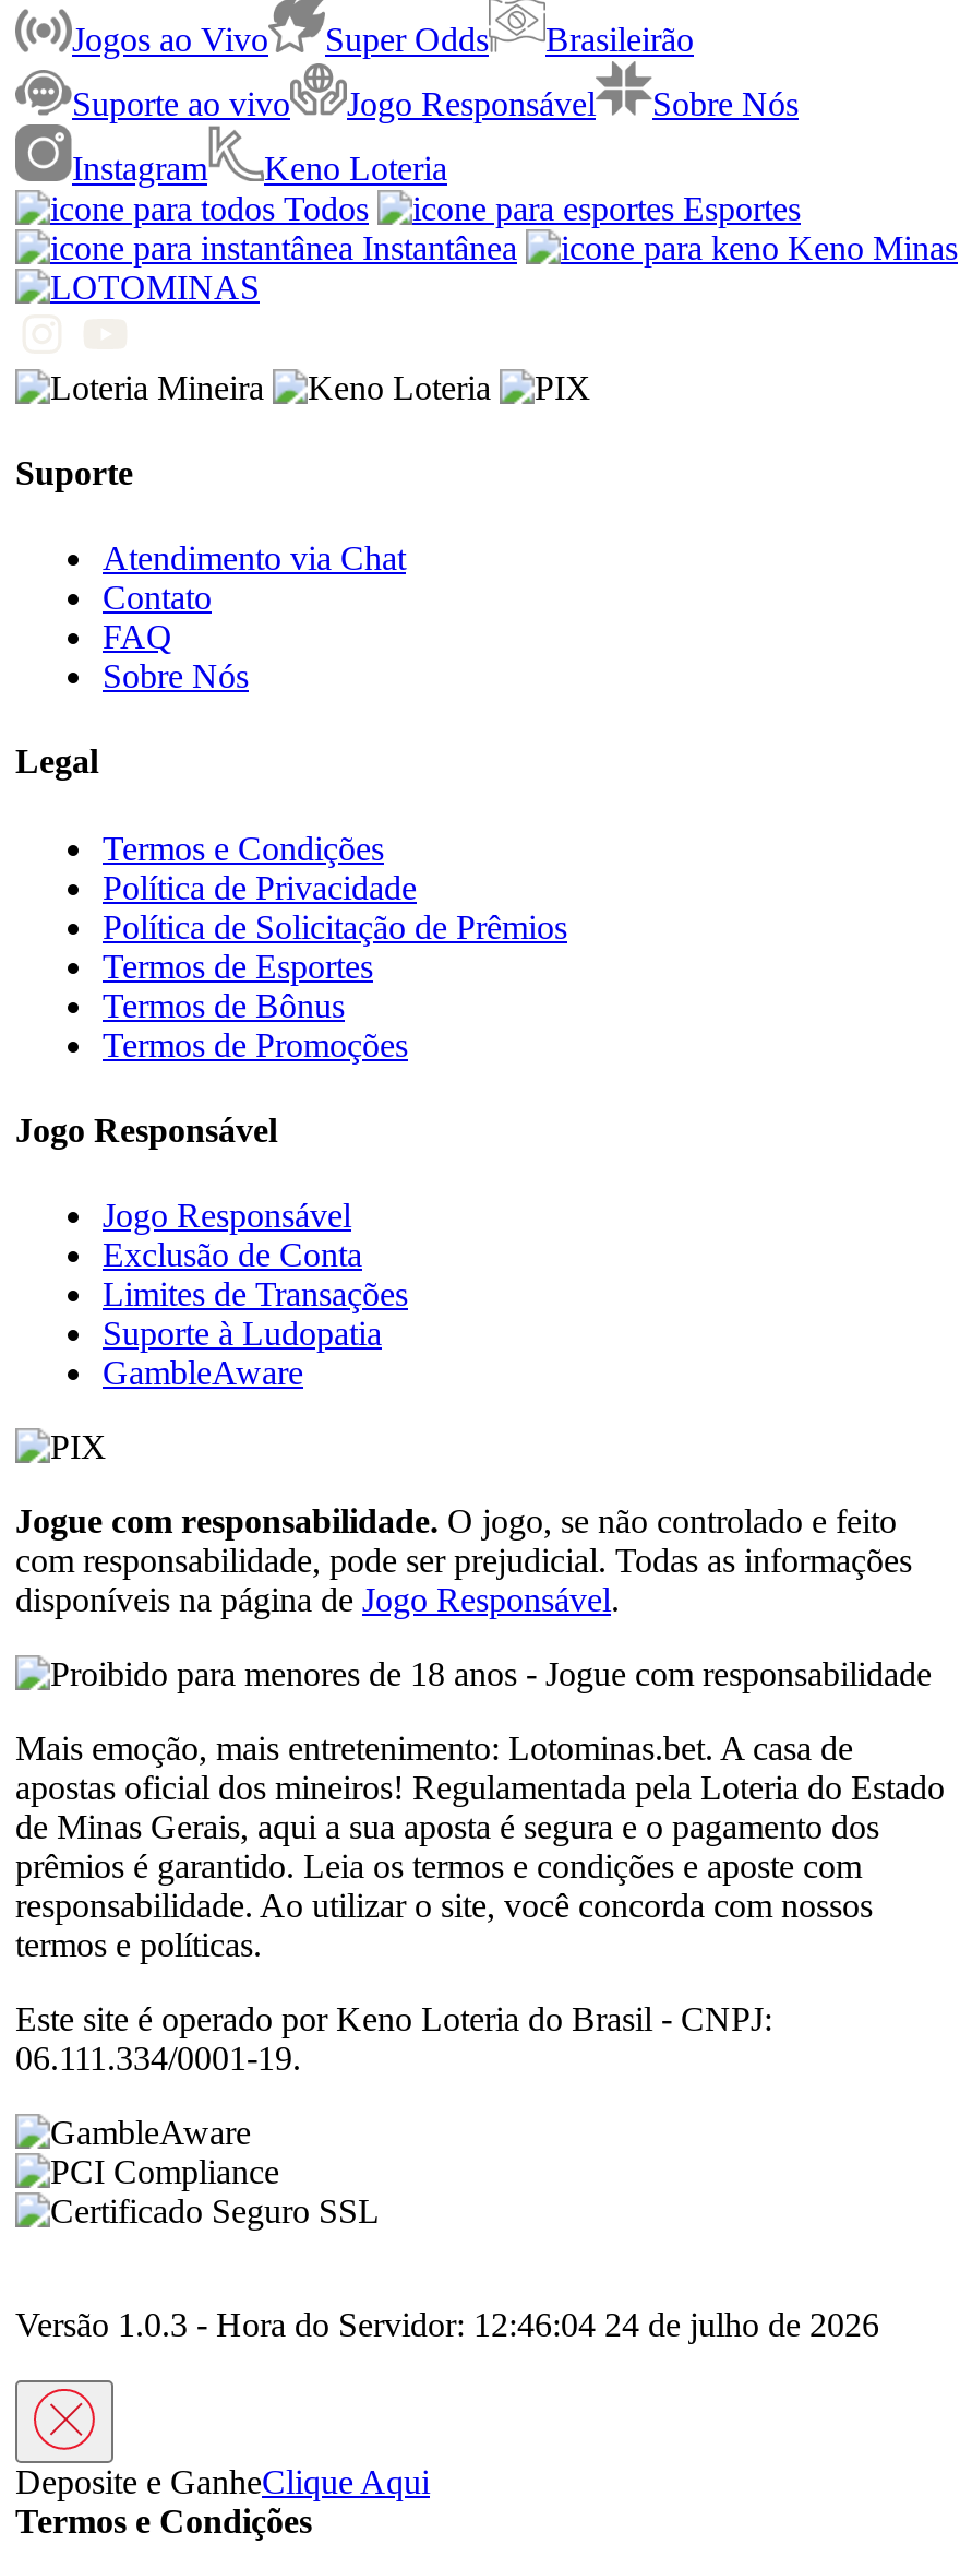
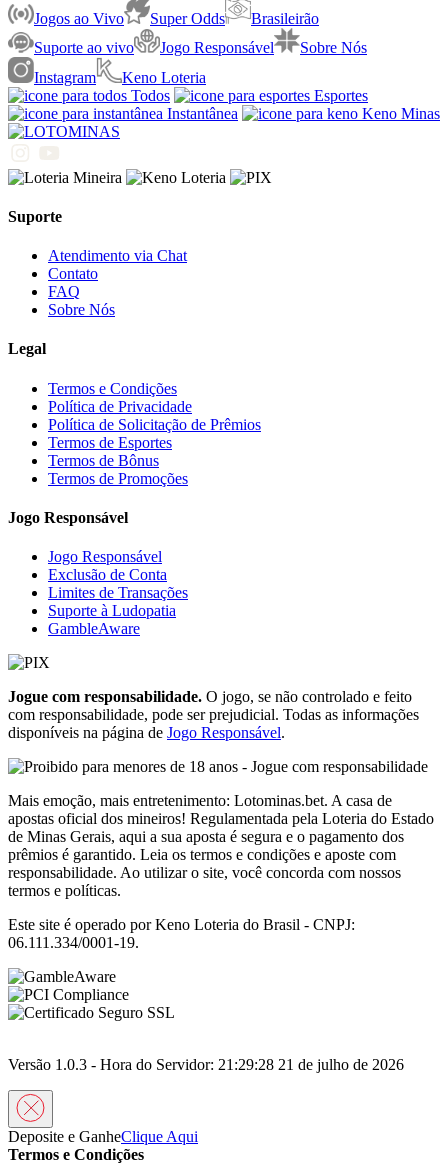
[15,2306,879,2344] Versão 1.0.3 - Hora do Servidor: 12:46:04 24 de julho de 2026 -> [8,1056,404,1073] Versão 1.0.3 - Hora do Servidor: 21:29:28 21 de julho de 2026

